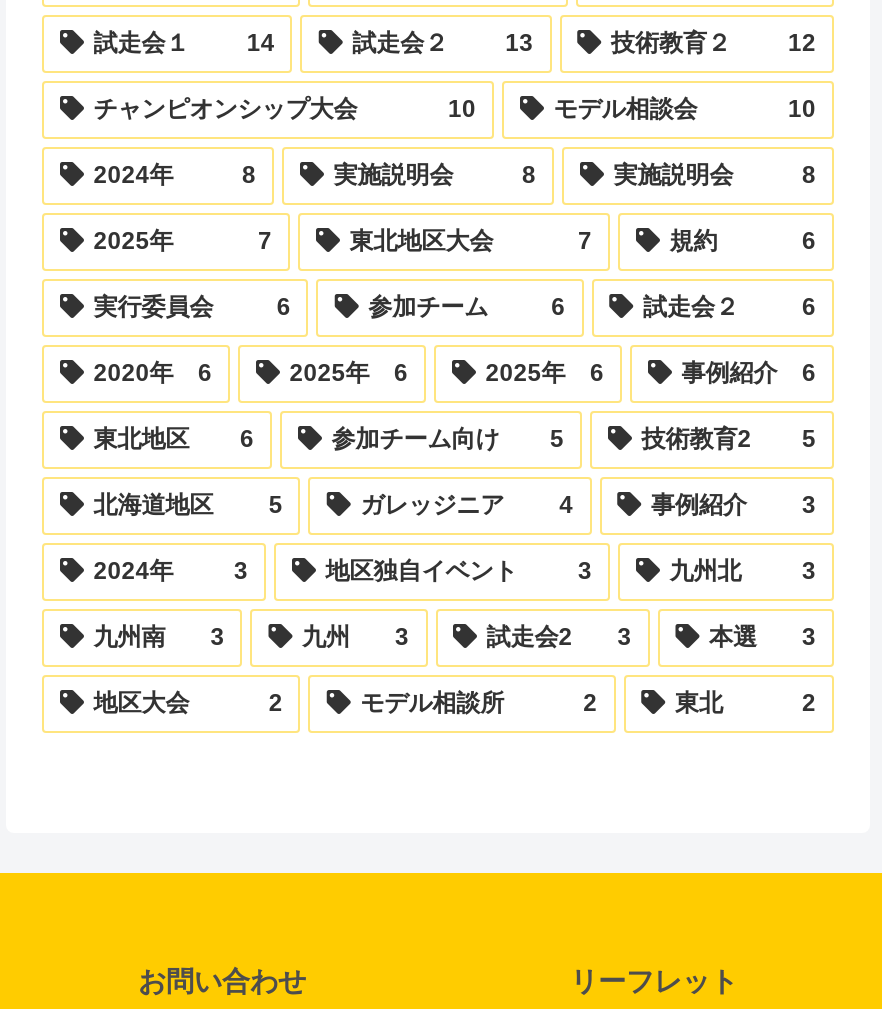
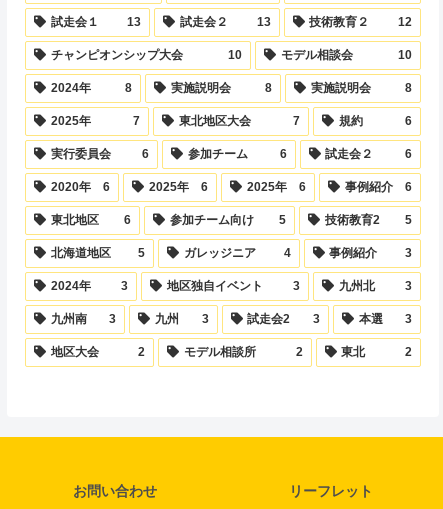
[247,30,275,58] 14 -> [127,15,141,29] 13

